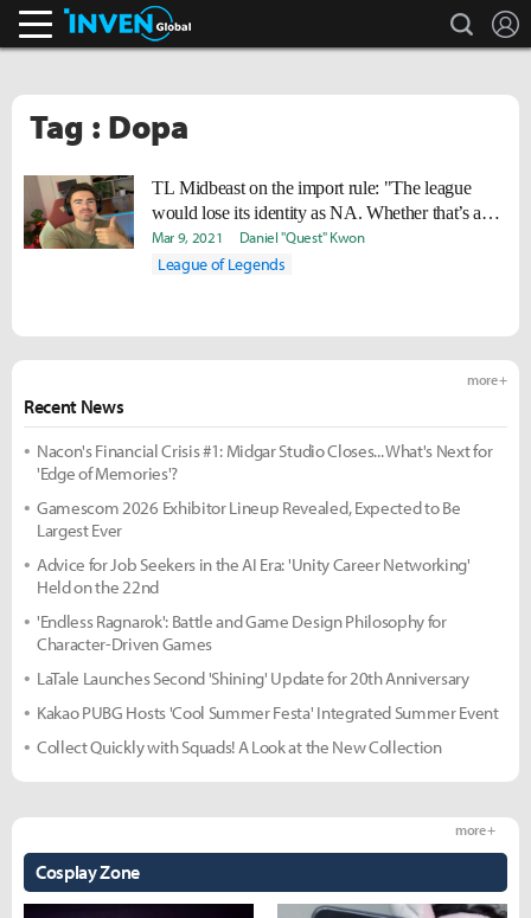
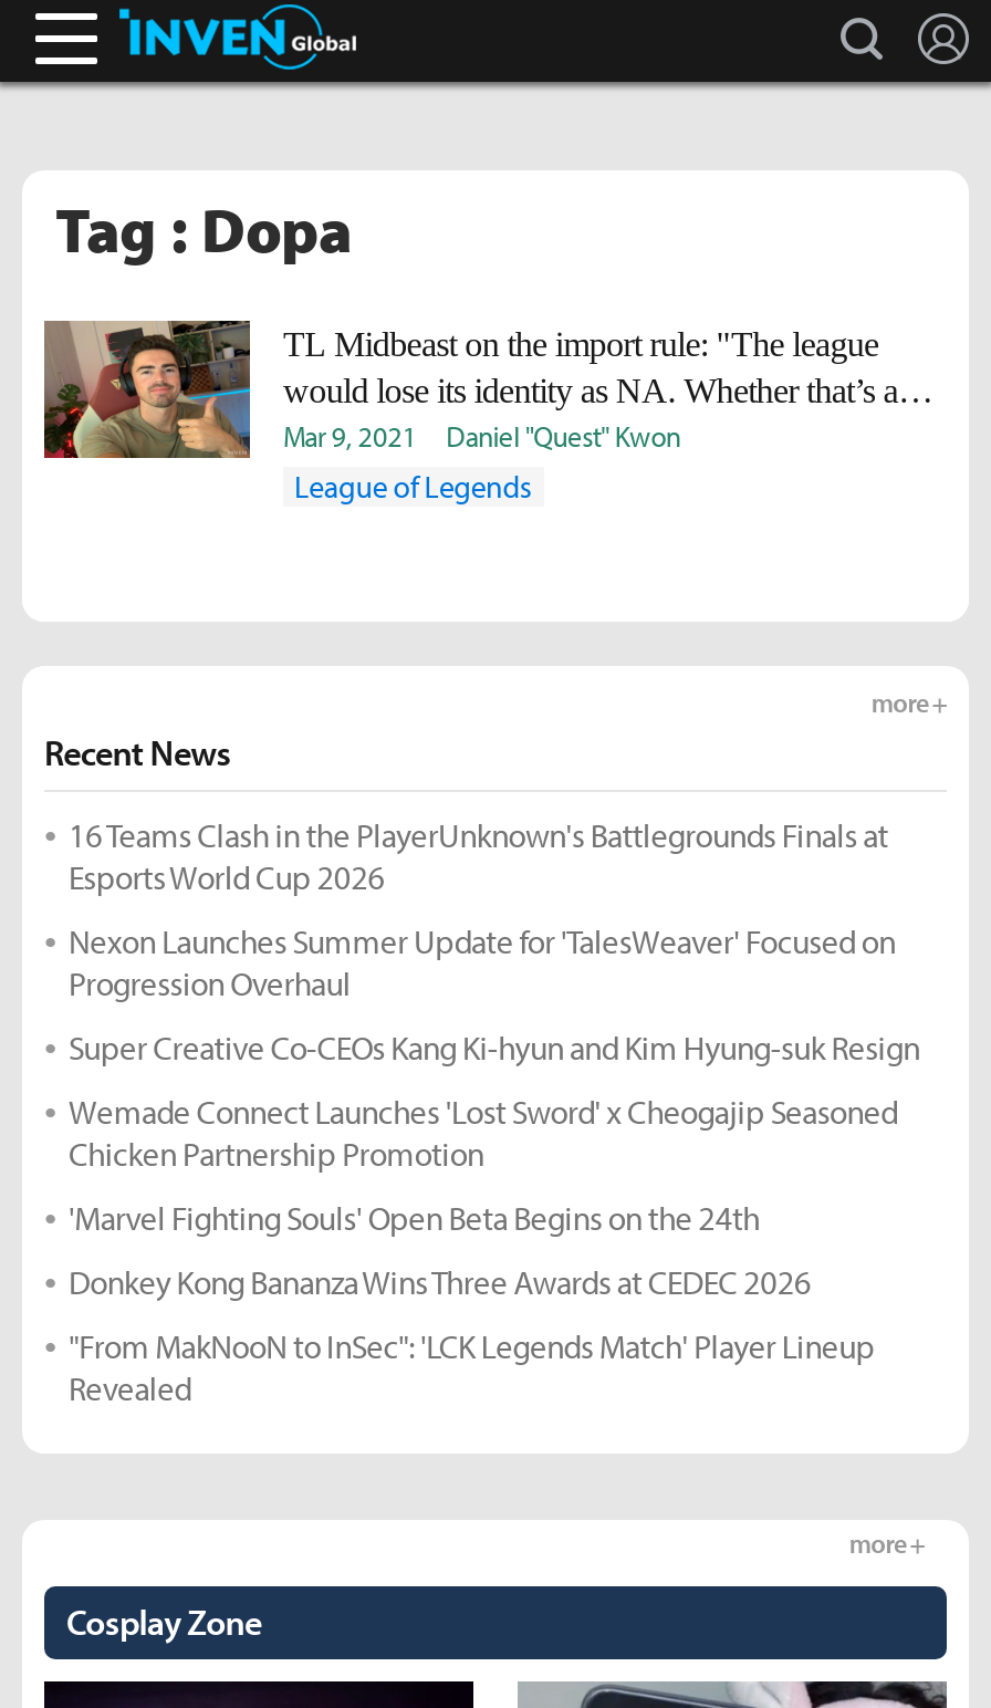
[37,439,492,484] Nacon's Financial Crisis #1: Midgar Studio Closes... What's Next for | 'Edge of Memories'? -> [69,814,888,898] 16 Teams Clash in the PlayerUnknown's Battlegrounds Finals at | Esports World Cup 2026
[37,496,460,541] Gamescom 2026 Exhibitor Lineup Revealed, Expected to Be | Largest Ever -> [69,920,895,1004] Nexon Launches Summer Update for 'TalesWeaver' Focused on | Progression Overhaul
[37,553,470,598] Advice for Job Seekers in the AI Era: 'Unity Career Networking' | Held on the 22nd -> [69,1027,920,1069] Super Creative Co-CEOs Kang Ki-hyun and Kim Hyung-suk Resign
[37,610,447,655] 'Endless Ragnarok': Battle and Game Design Philosophy for | Character-Driven Games -> [69,1091,898,1175] Wemade Connect Launches 'Lost Sword' x Cheogajip Seasoned | Chicken Partnership Promotion
[37,667,469,689] LaTale Launches Second 'Shining' Update for 20th Anniversary -> [69,1197,760,1239] 'Marvel Fighting Souls' Open Beta Begins on the 24th
[37,701,499,724] Kakao PUBG Hosts 'Cool Summer Festa' Integrated Summer Event -> [69,1261,811,1303] Donkey Kong Bananza Wins Three Awards at CEDEC 2026
[37,736,442,758] Collect Quickly with Squads! A Look at the New Collection -> [69,1325,875,1409] "From MakNooN to InSec": 'LCK Legends Match' Player Lineup | Revealed

